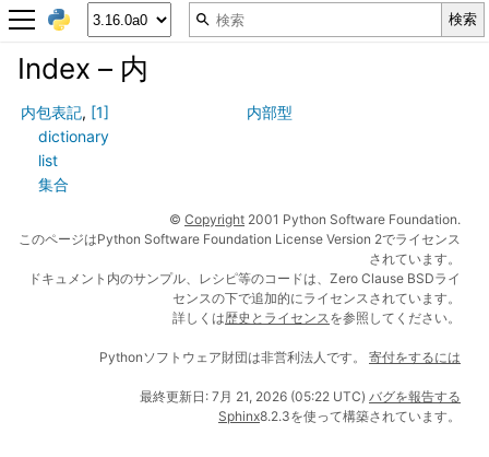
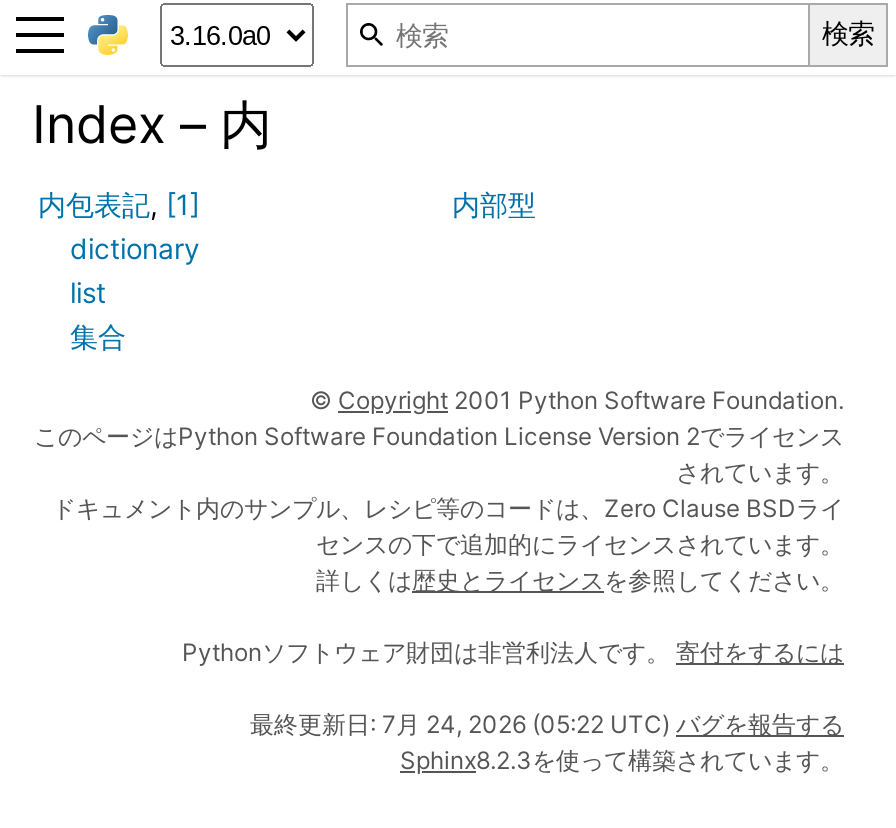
[140,388,461,404] 最終更新日: 7月 21, 2026 (05:22 UTC)バグを報告する -> [250,708,844,738] 最終更新日: 7月 24, 2026 (05:22 UTC)バグを報告する

